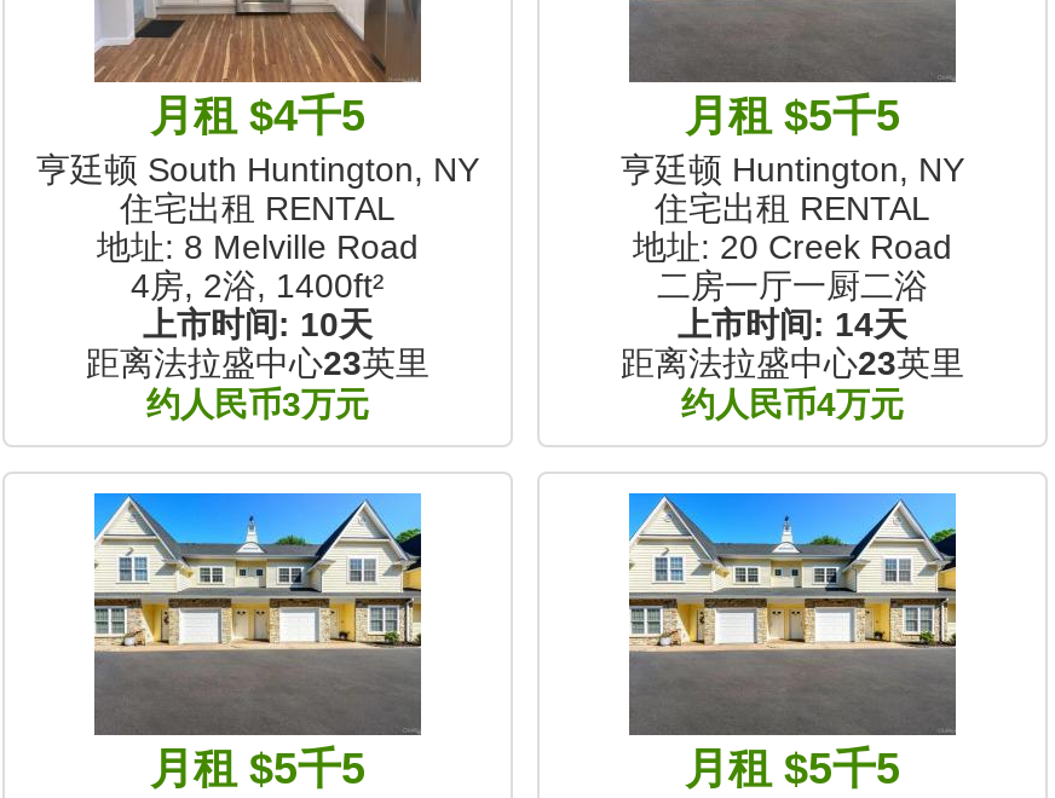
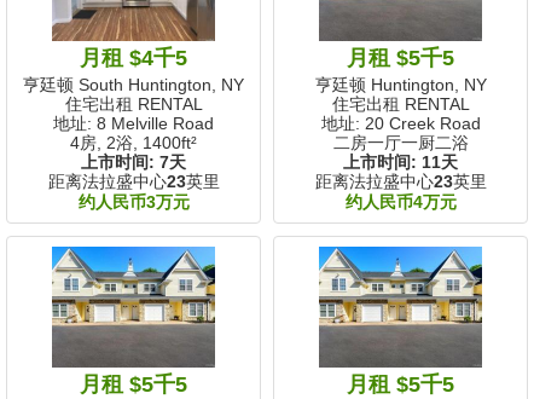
[143,303,373,342] 上市时间: 10天 -> [81,152,186,171] 上市时间: 7天
[678,303,907,342] 上市时间: 14天 -> [343,152,458,171] 上市时间: 11天

